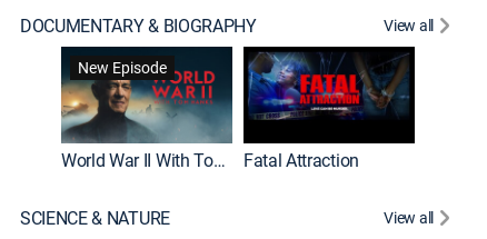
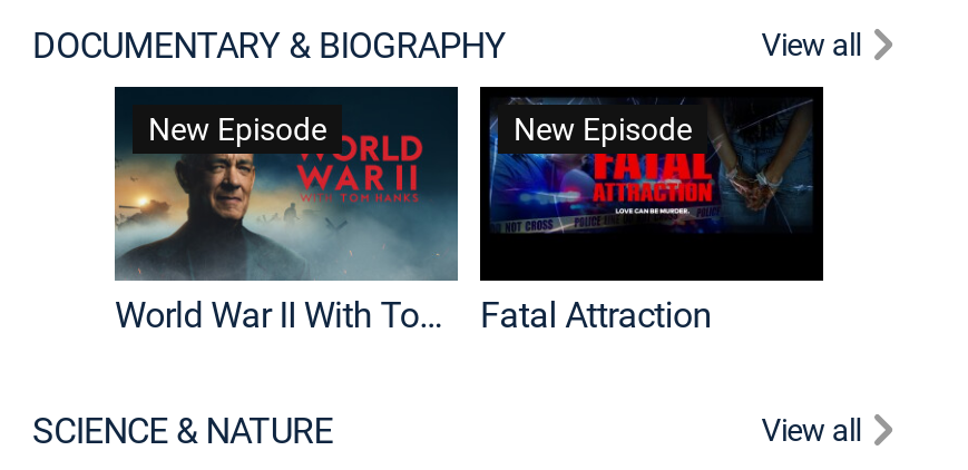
none -> [514,108,692,150] New Episode

